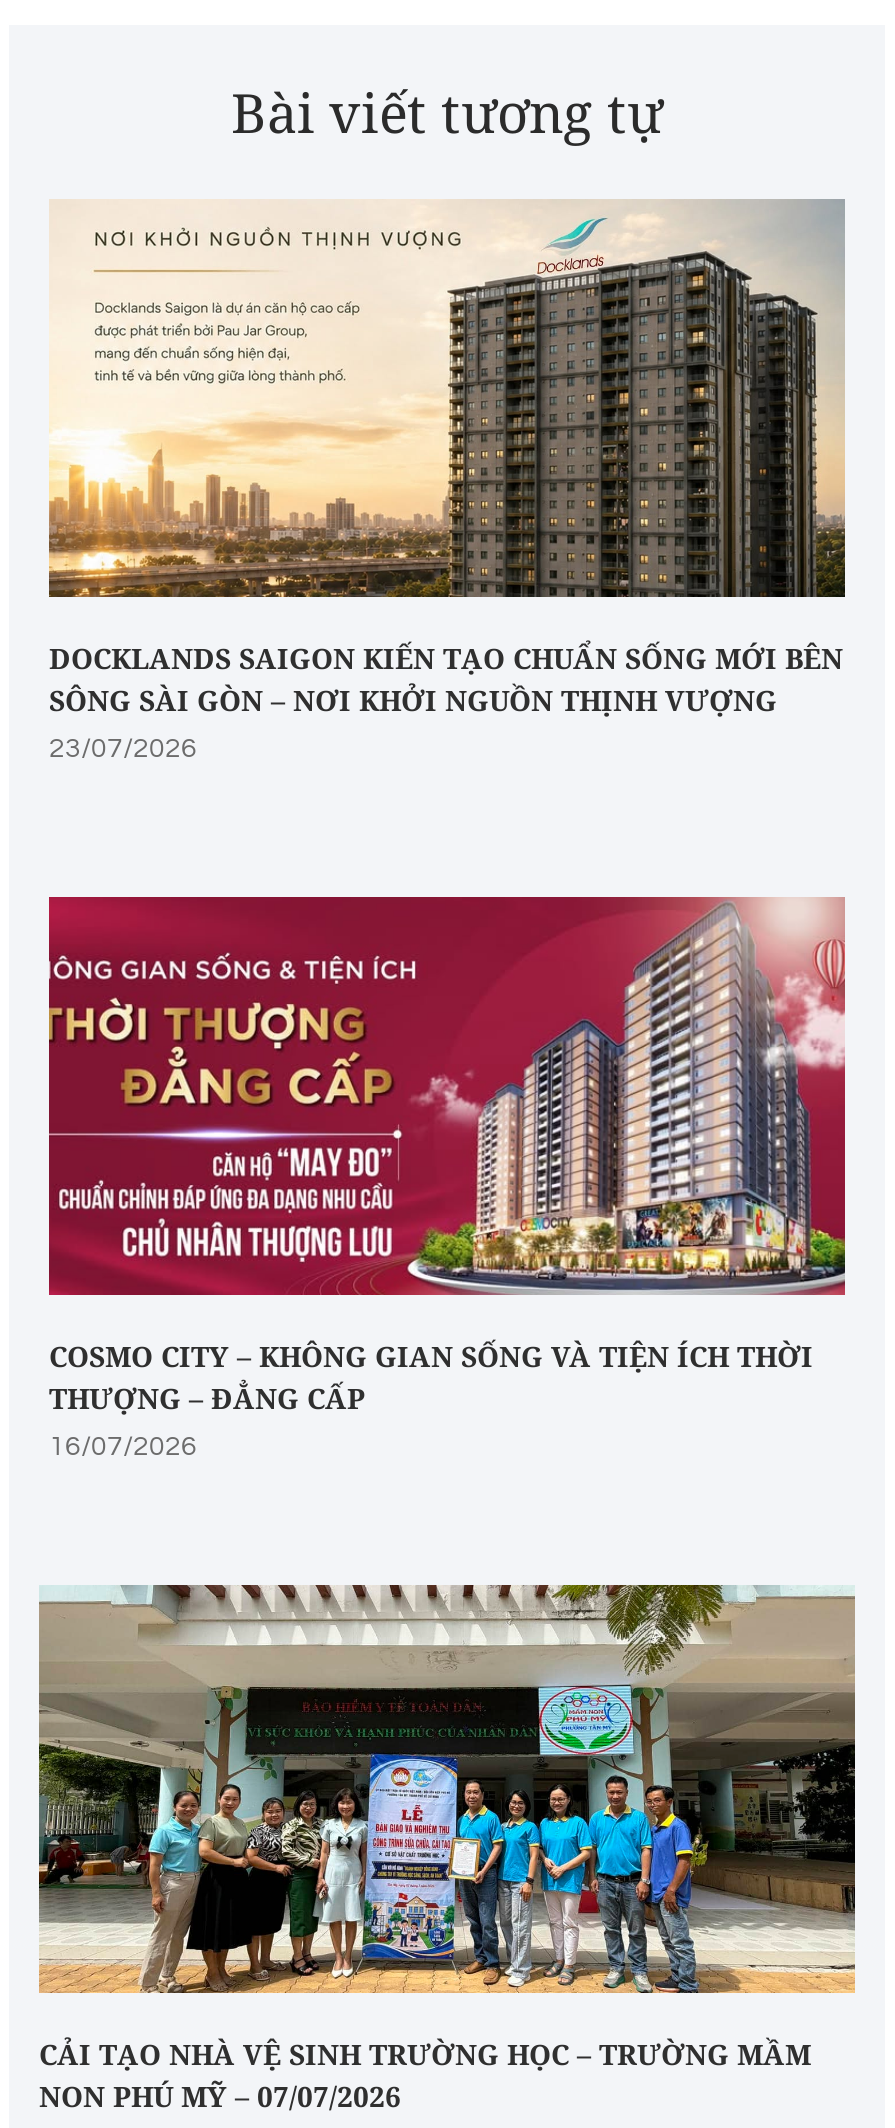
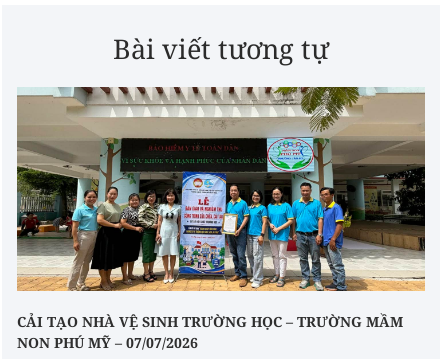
[47,199,847,764] [image] | DOCKLANDS SAIGON KIẾN TẠO CHUẨN SỐNG MỚI BÊN | SÔNG SÀI GÒN – NƠI KHỞI NGUỒN THỊNH VƯỢNG | 23/07/2026 -> none
[47,895,847,1462] [image] | COSMO CITY – KHÔNG GIAN SỐNG VÀ TIỆN ÍCH THỜI | THƯỢNG – ĐẲNG CẤP | 16/07/2026 -> none

